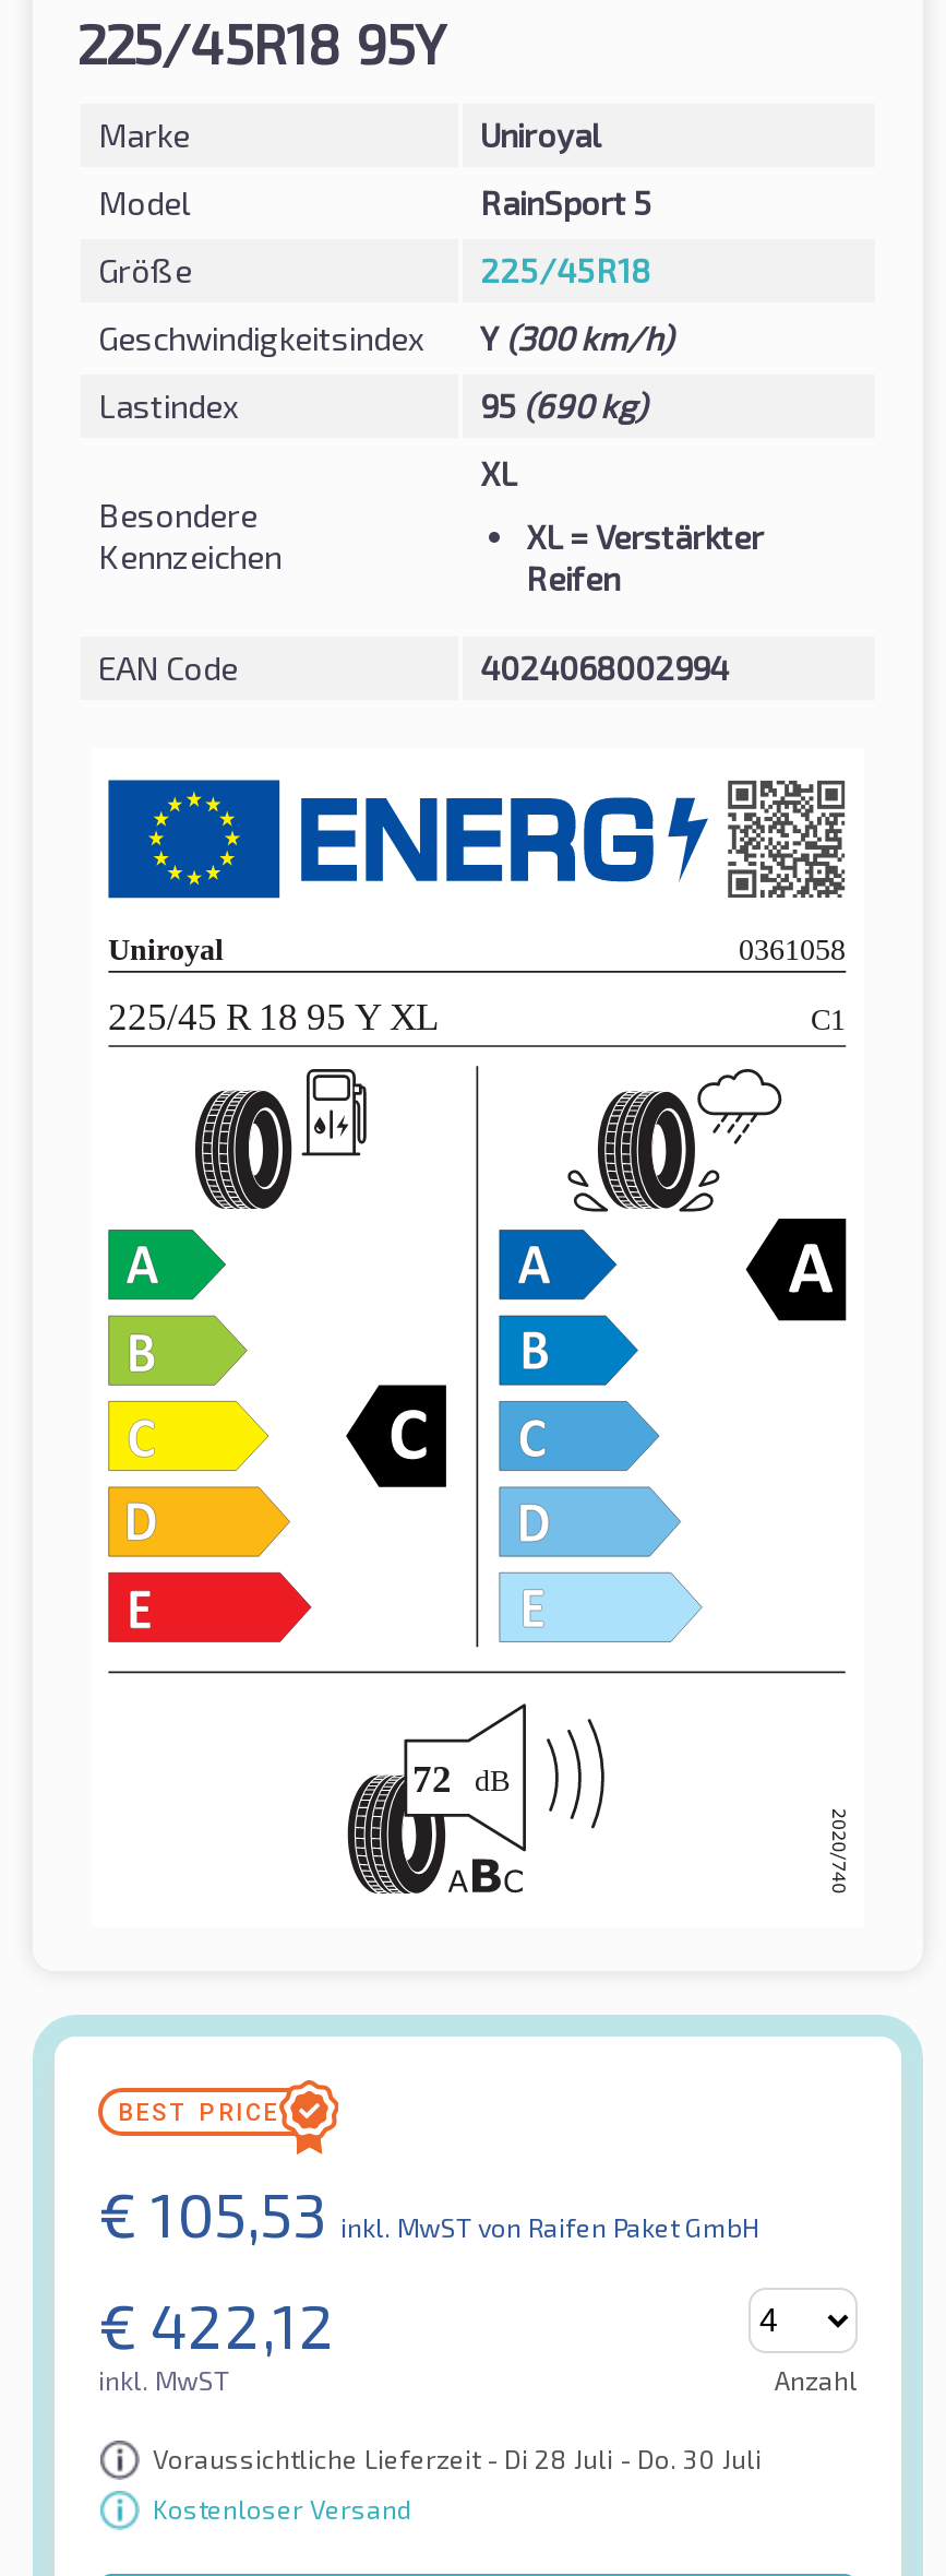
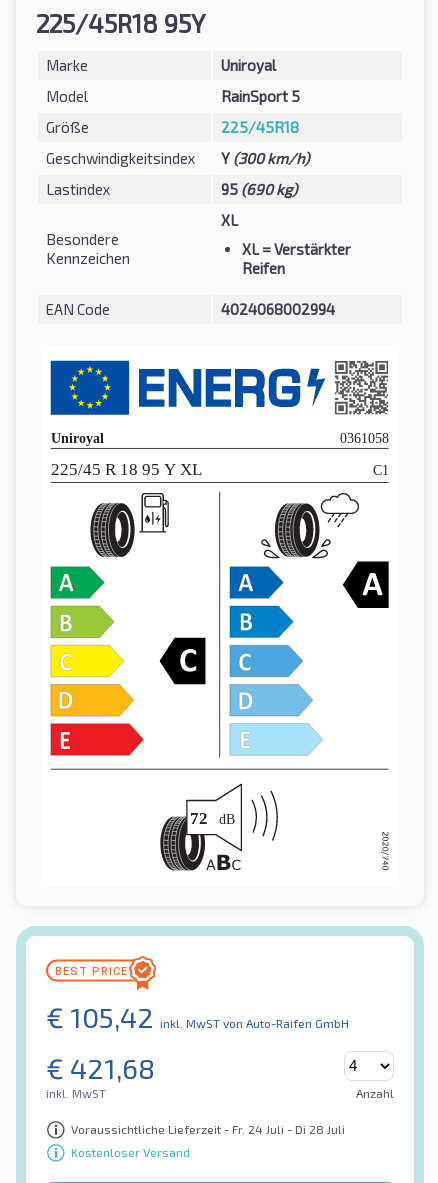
[98,2176,759,2250] € 105,53 inkl. MwSTvon Raifen Paket GmbH -> [46,1000,349,1034] € 105,42 inkl. MwSTvon Auto-Raifen GmbH
[98,2287,336,2362] € 422,12 -> [46,1051,155,1085] € 421,68
[153,2443,762,2474] Voraussichtliche Lieferzeit - Di 28 Juli - Do. 30 Juli -> [71,1122,345,1136] Voraussichtliche Lieferzeit - Fr. 24 Juli - Di 28 Juli

